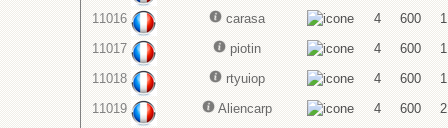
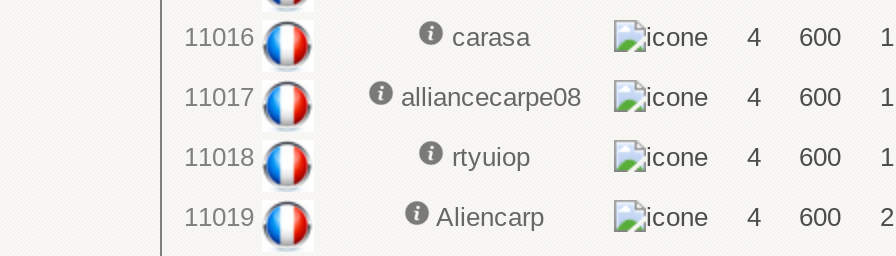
[226,41,261,56] piotin -> [393,82,581,112] alliancecarpe08

